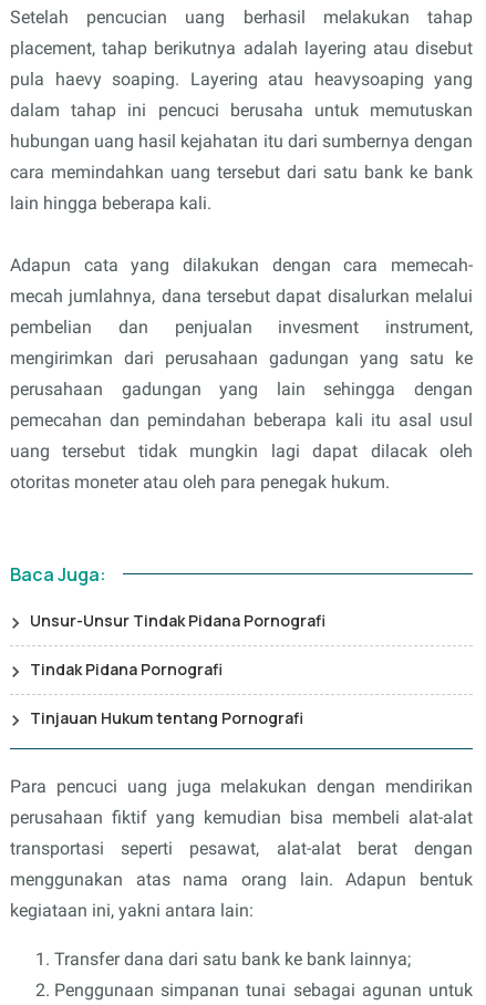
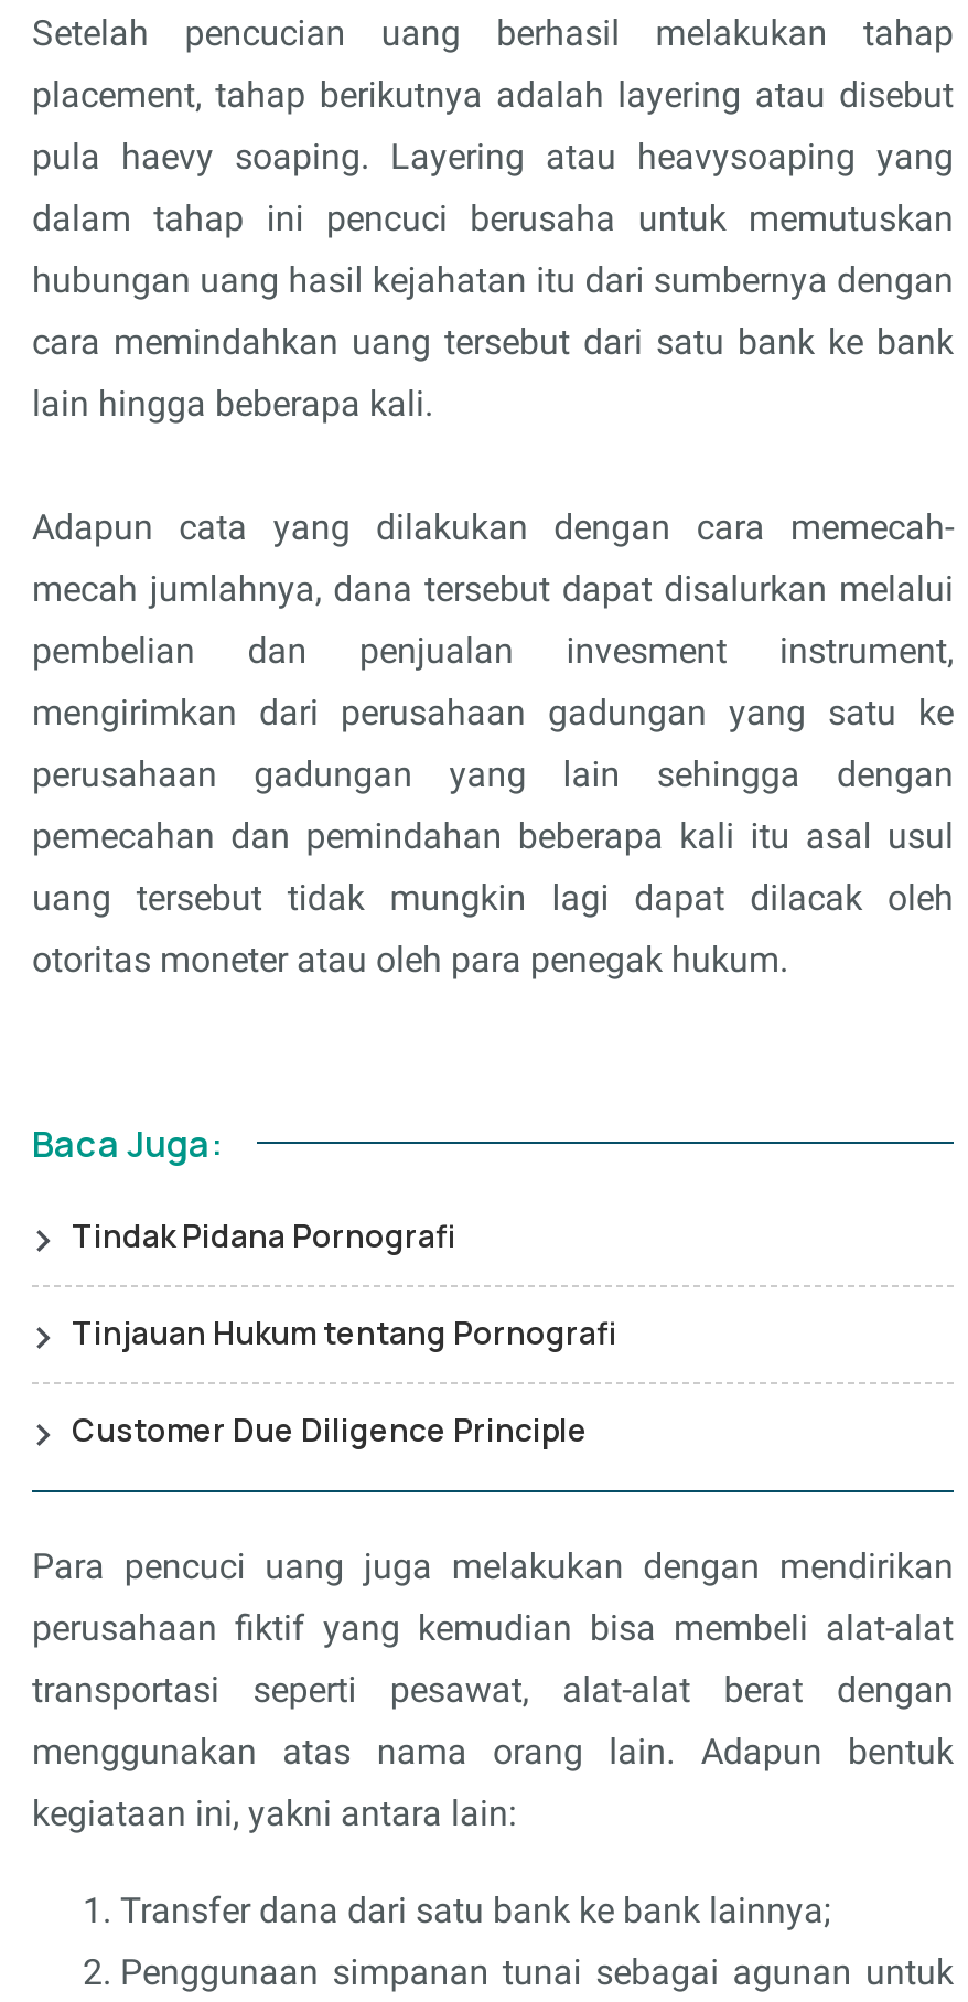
[30,609,325,630] Unsur-Unsur Tindak Pidana Pornografi -> none
moved [30,658,303,728] -> [72,1213,616,1352]: Tindak Pidana Pornografi | Tinjauan Hukum tentang Pornografi
none -> [72,1407,588,1449] Customer Due Diligence Principle

